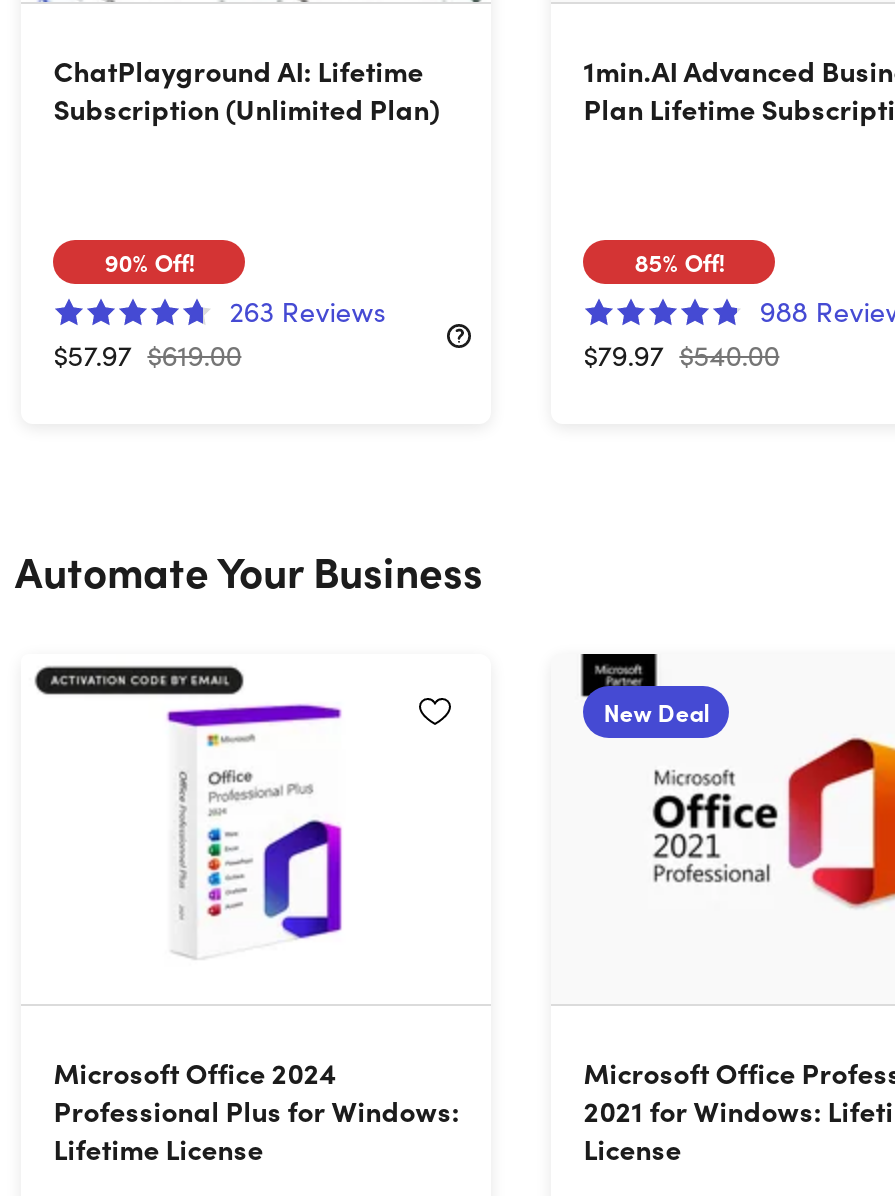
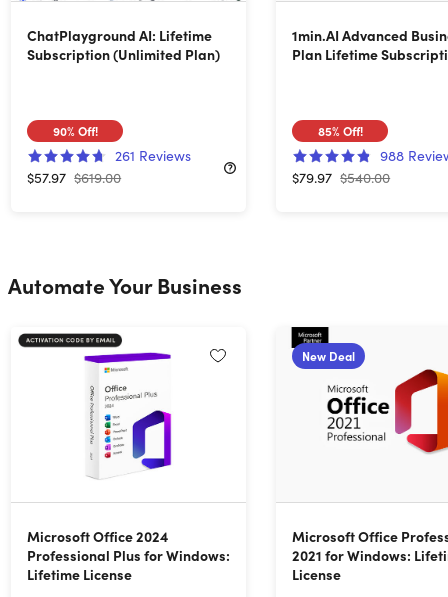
[229,290,385,330] 263 Reviews -> [115,145,191,165] 261 Reviews

